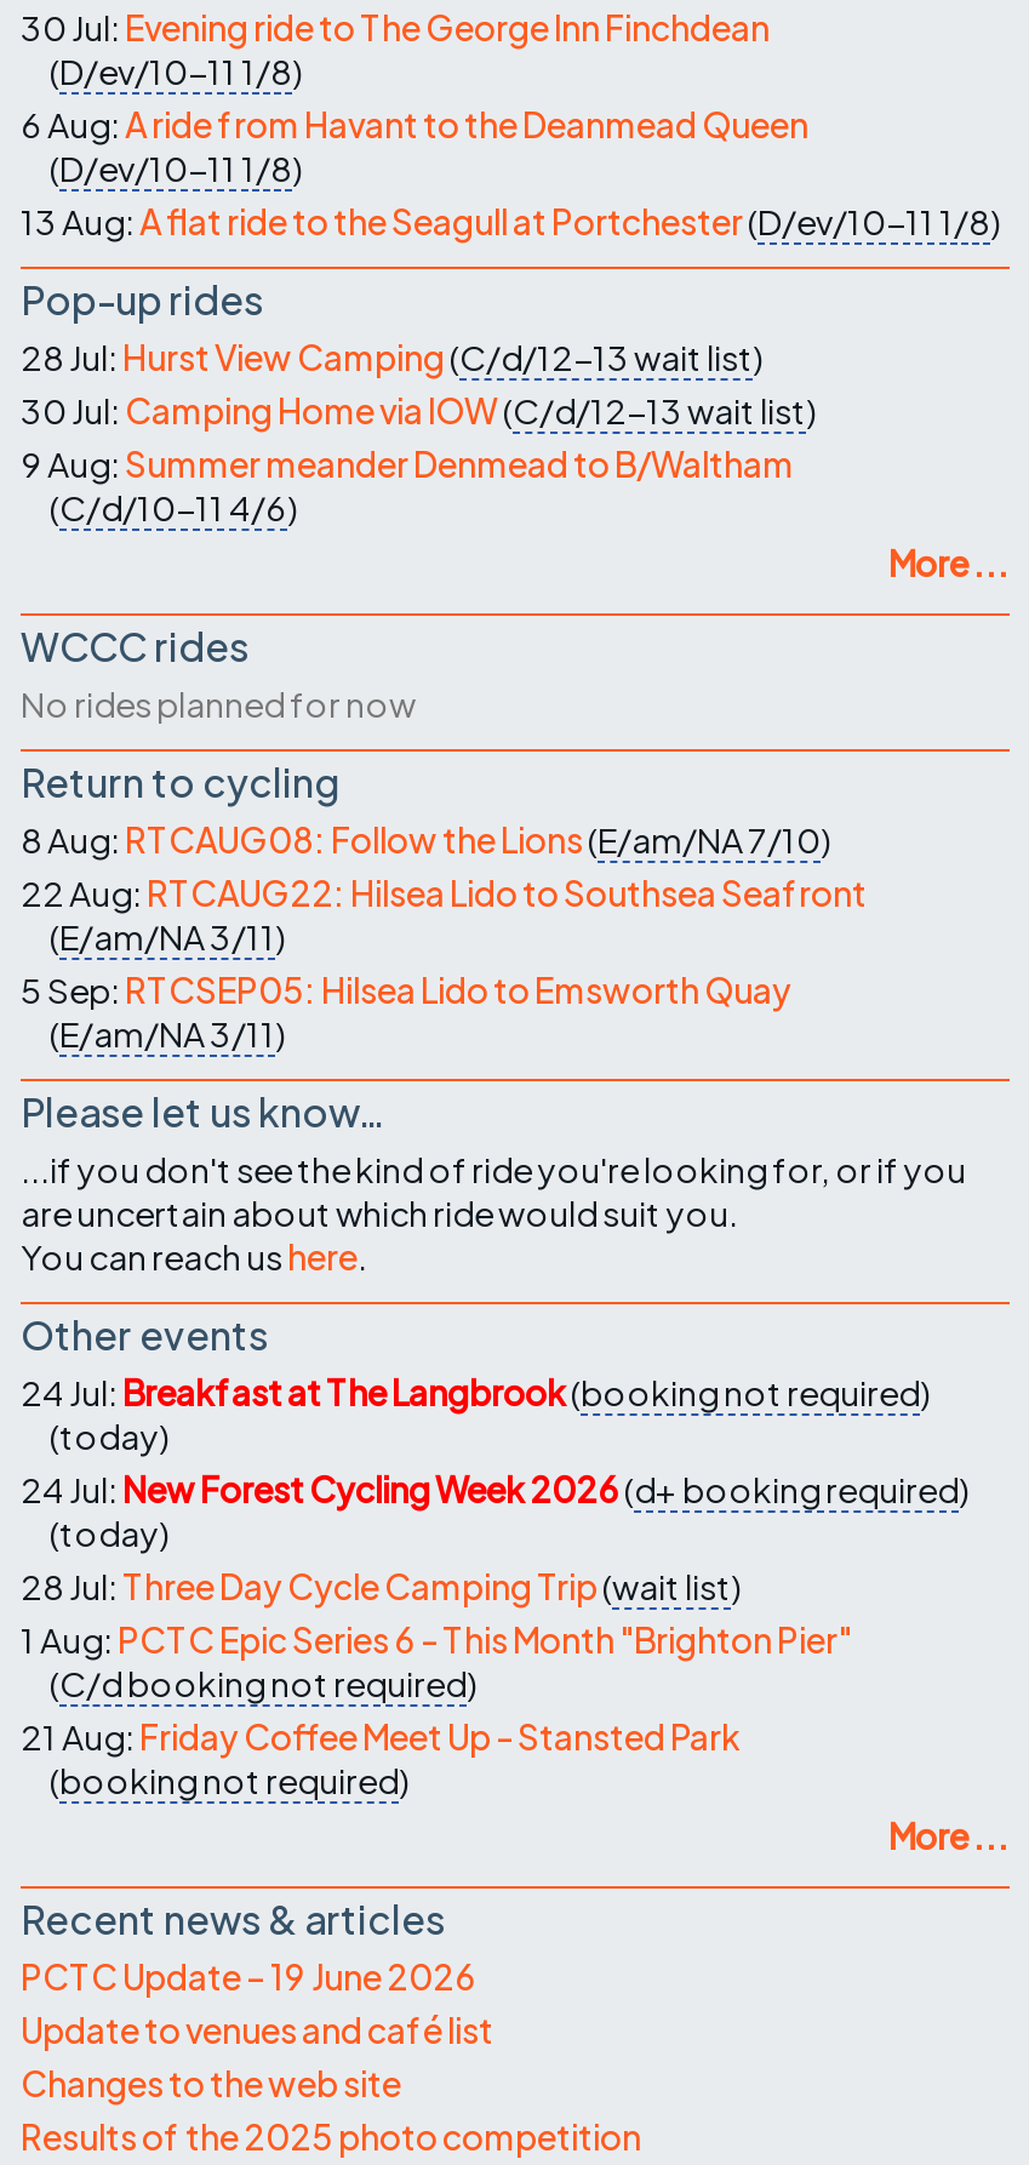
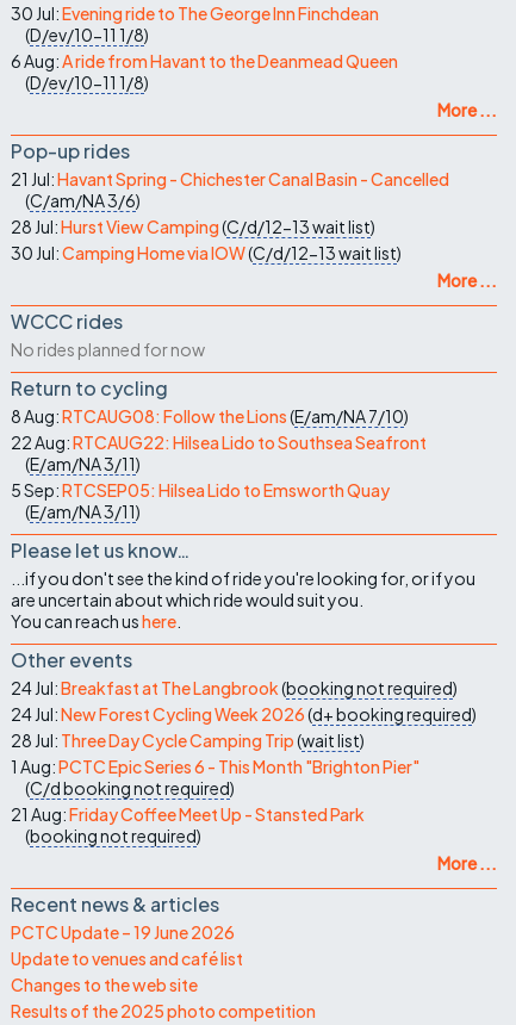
[21,200,1000,244] 13 Aug: A flat ride to the Seagull at Portchester(D/ev/10-11 1/8) -> [437,100,497,121] More ...
none -> [11,169,449,212] 21 Jul: Havant Spring - Chichester Canal Basin - Cancelled | (C/am/NA 3/6)
moved [21,336,816,433] -> [11,216,402,264]: 28 Jul: Hurst View Camping (C/d/12-13 wait list) | 30 Jul: Camping Home via IOW(C/d/12-13 wait list)
[21,442,794,530] 9 Aug: Summer meander Denmead to B/Waltham | (C/d/10-11 4/6) -> none
[50,1415,168,1458] (today) -> none
[50,1512,168,1555] (today) -> none

